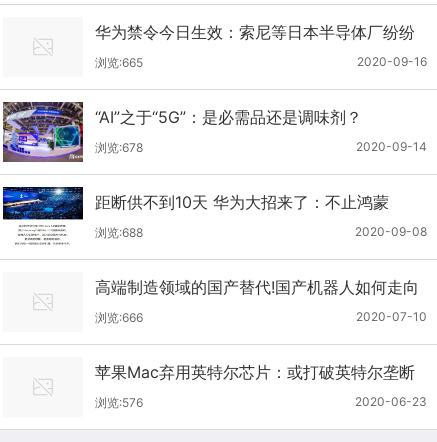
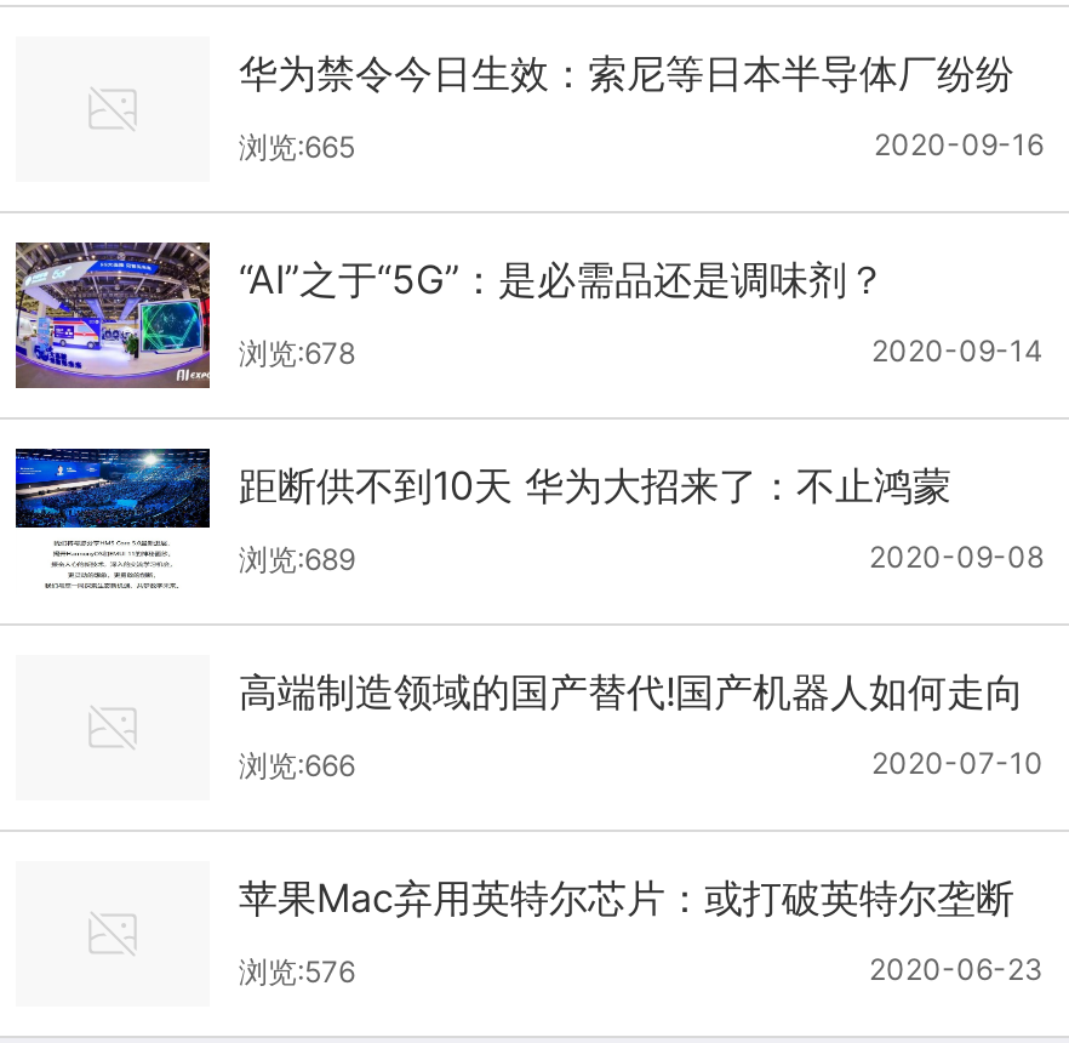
[95,225,143,240] 浏览:688 -> [239,541,355,577] 浏览:689

